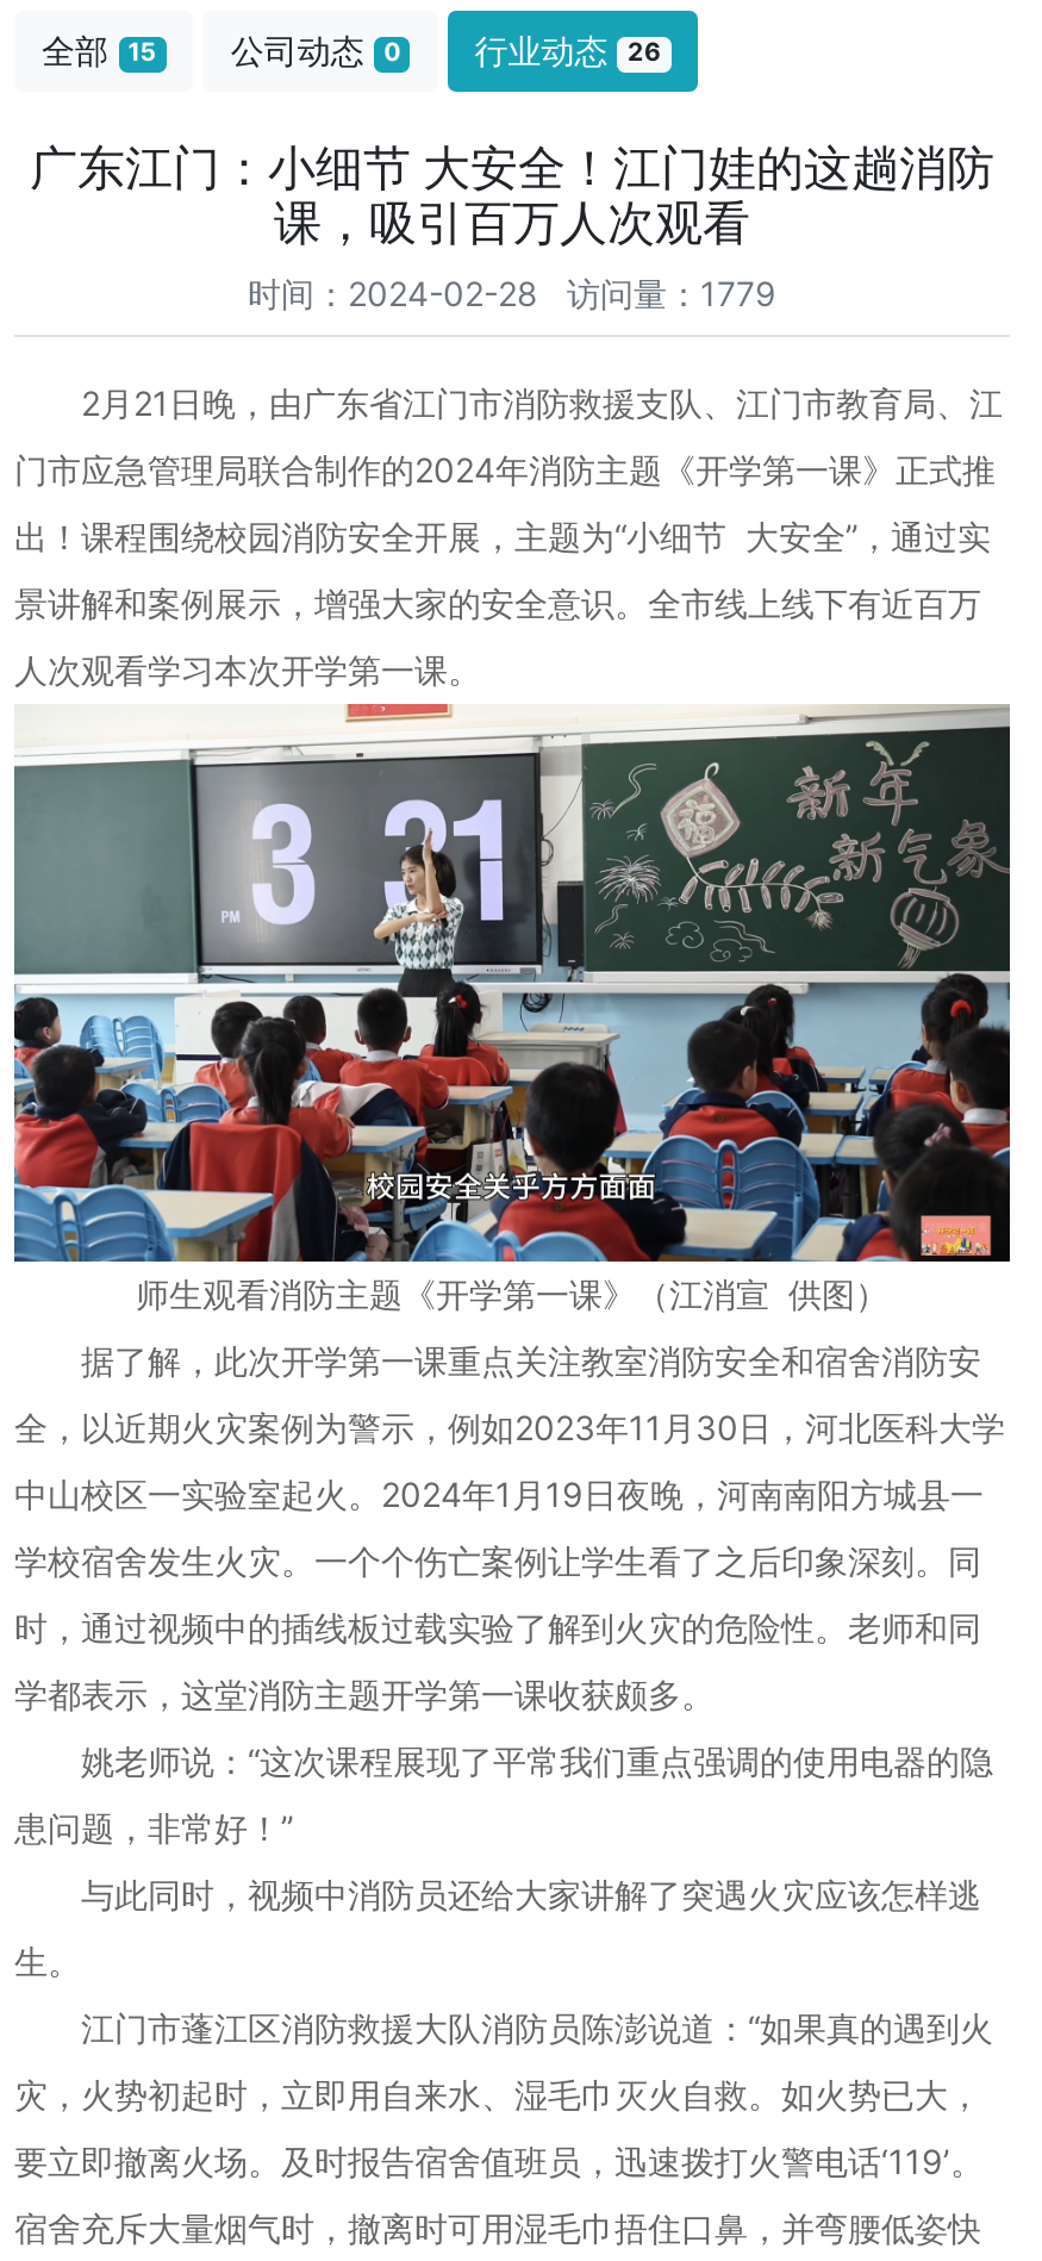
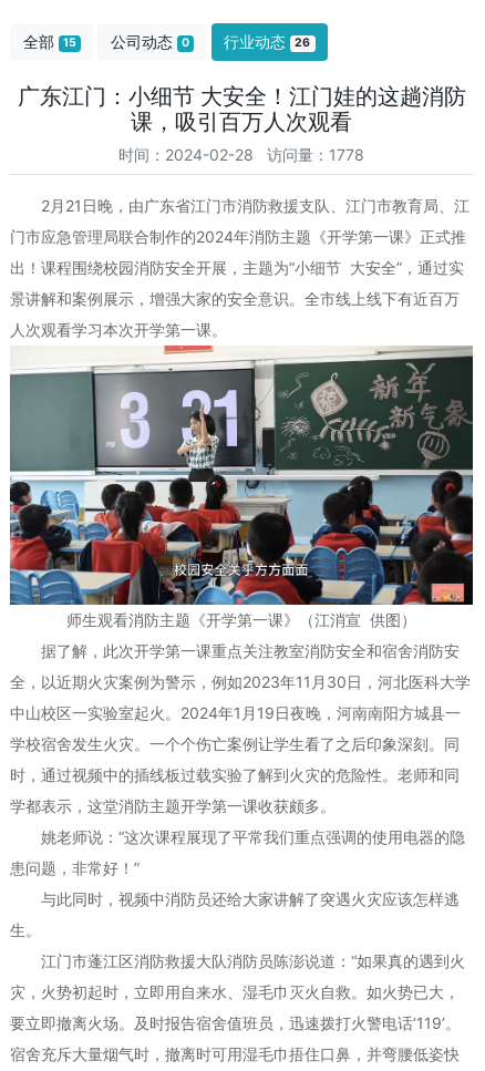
[248,272,776,312] 时间：2024-02-28 访问量：1779 -> [118,145,364,163] 时间：2024-02-28 访问量：1778

